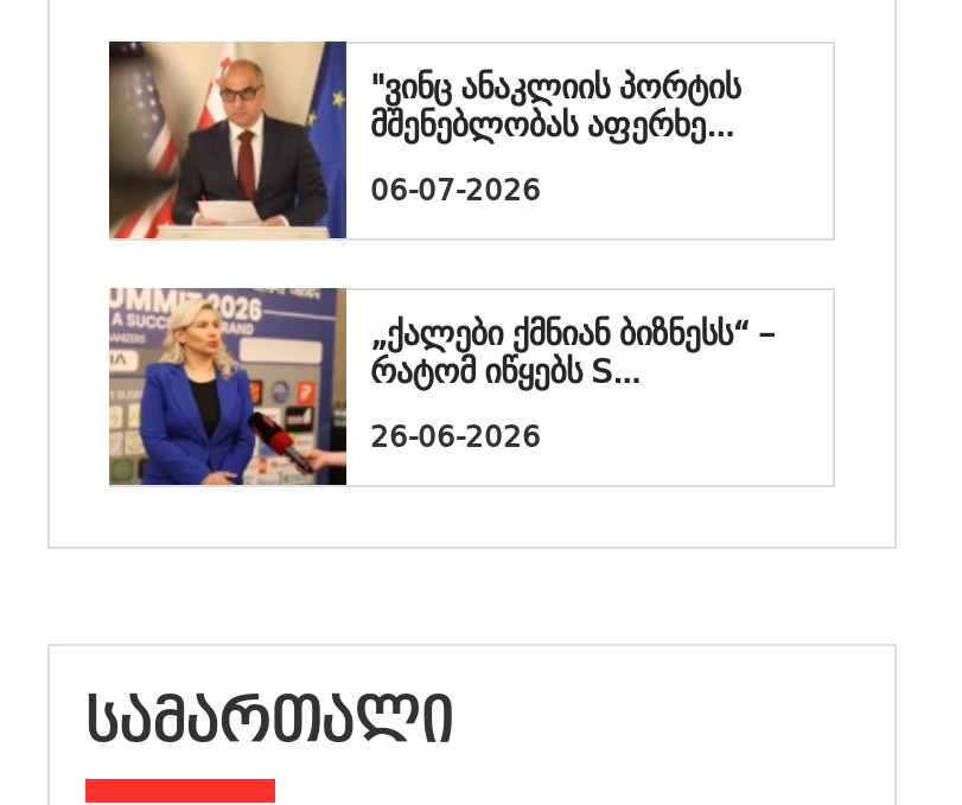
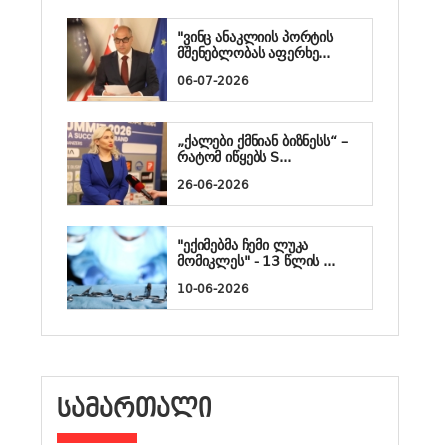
none -> [66,226,335,310] [image] | "ექიმებმა ჩემი ლუკა | მომიკლეს" - 13 წლის ... | 10-06-2026

